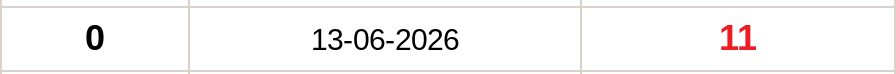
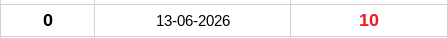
[719,18,757,58] 11 -> [359,10,379,30] 10

